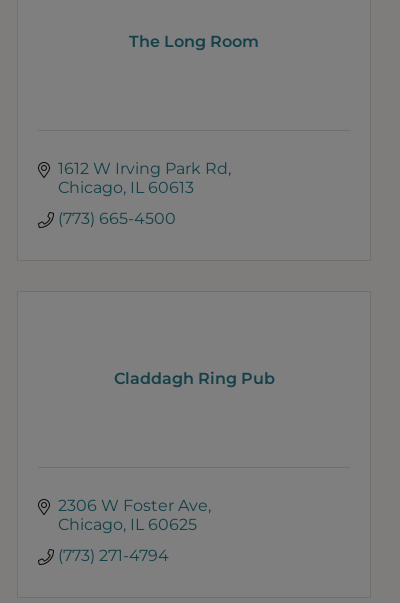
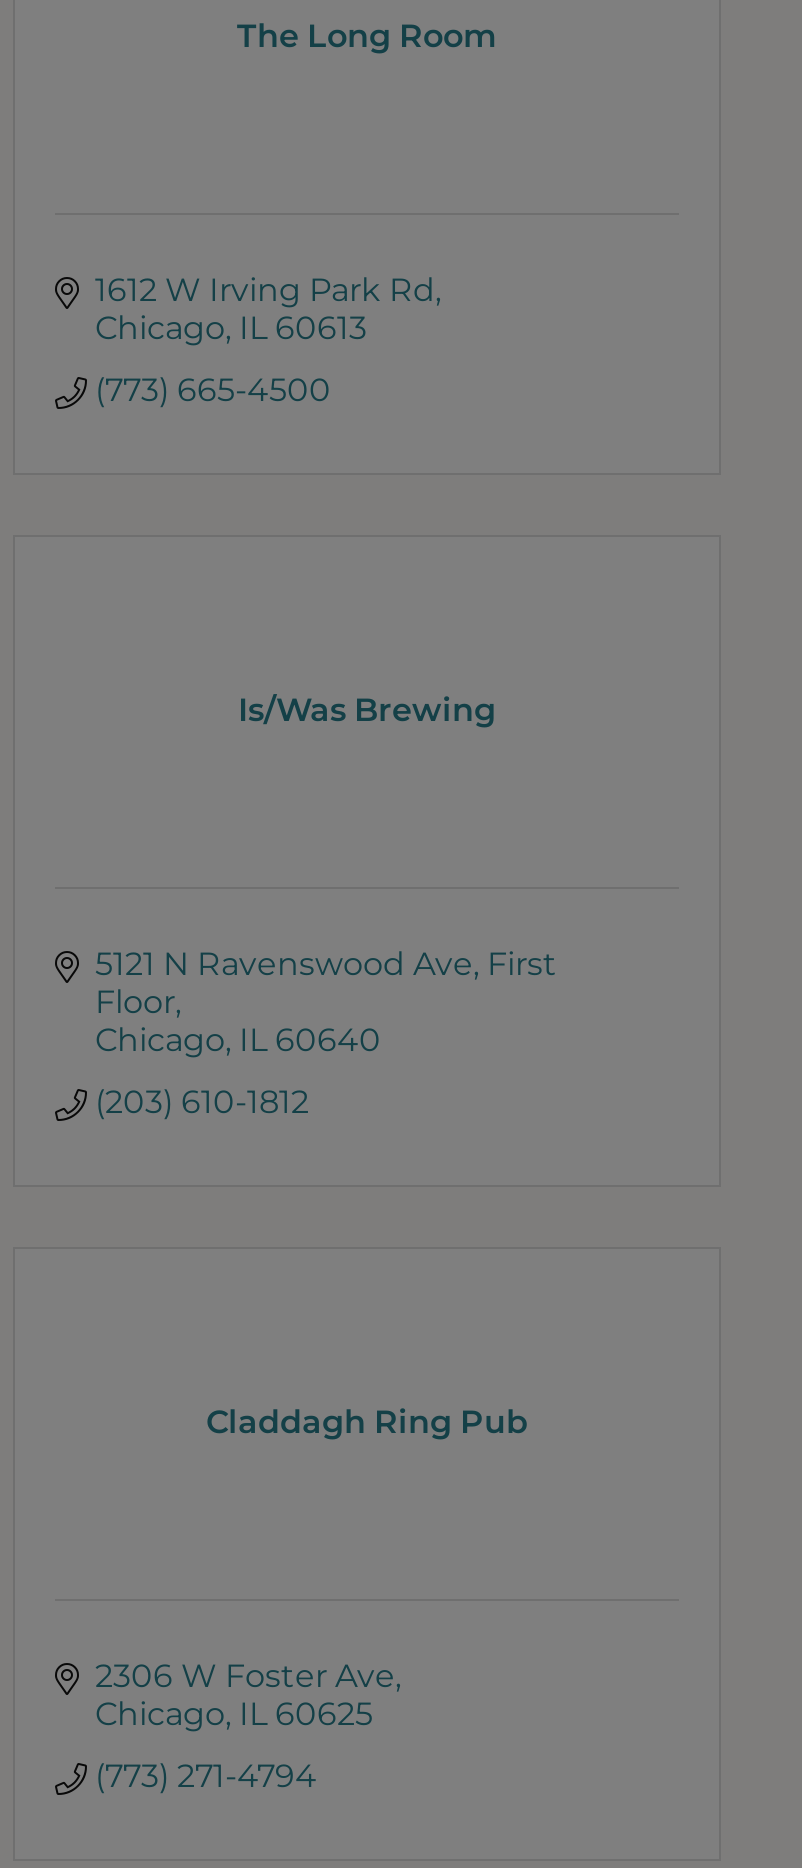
none -> [95,945,557,1121] 5121 N Ravenswood Ave First | Floor | Chicago IL 60640 | (203) 610-1812
none -> [238,691,496,729] Is/Was Brewing

